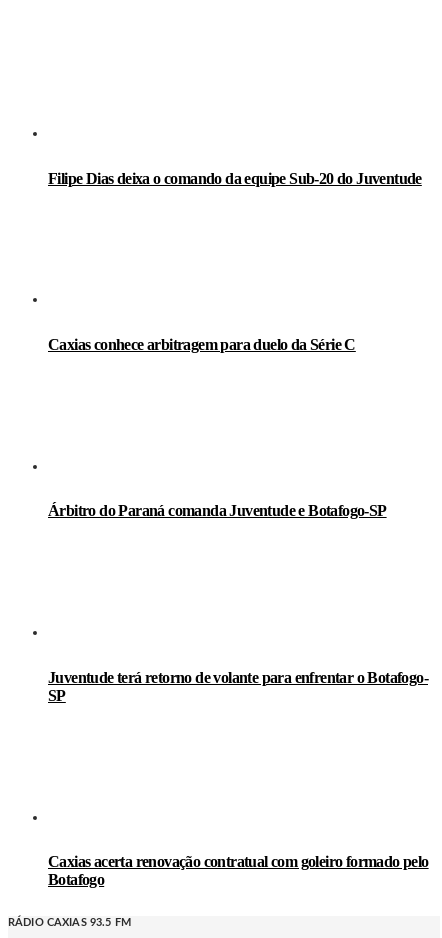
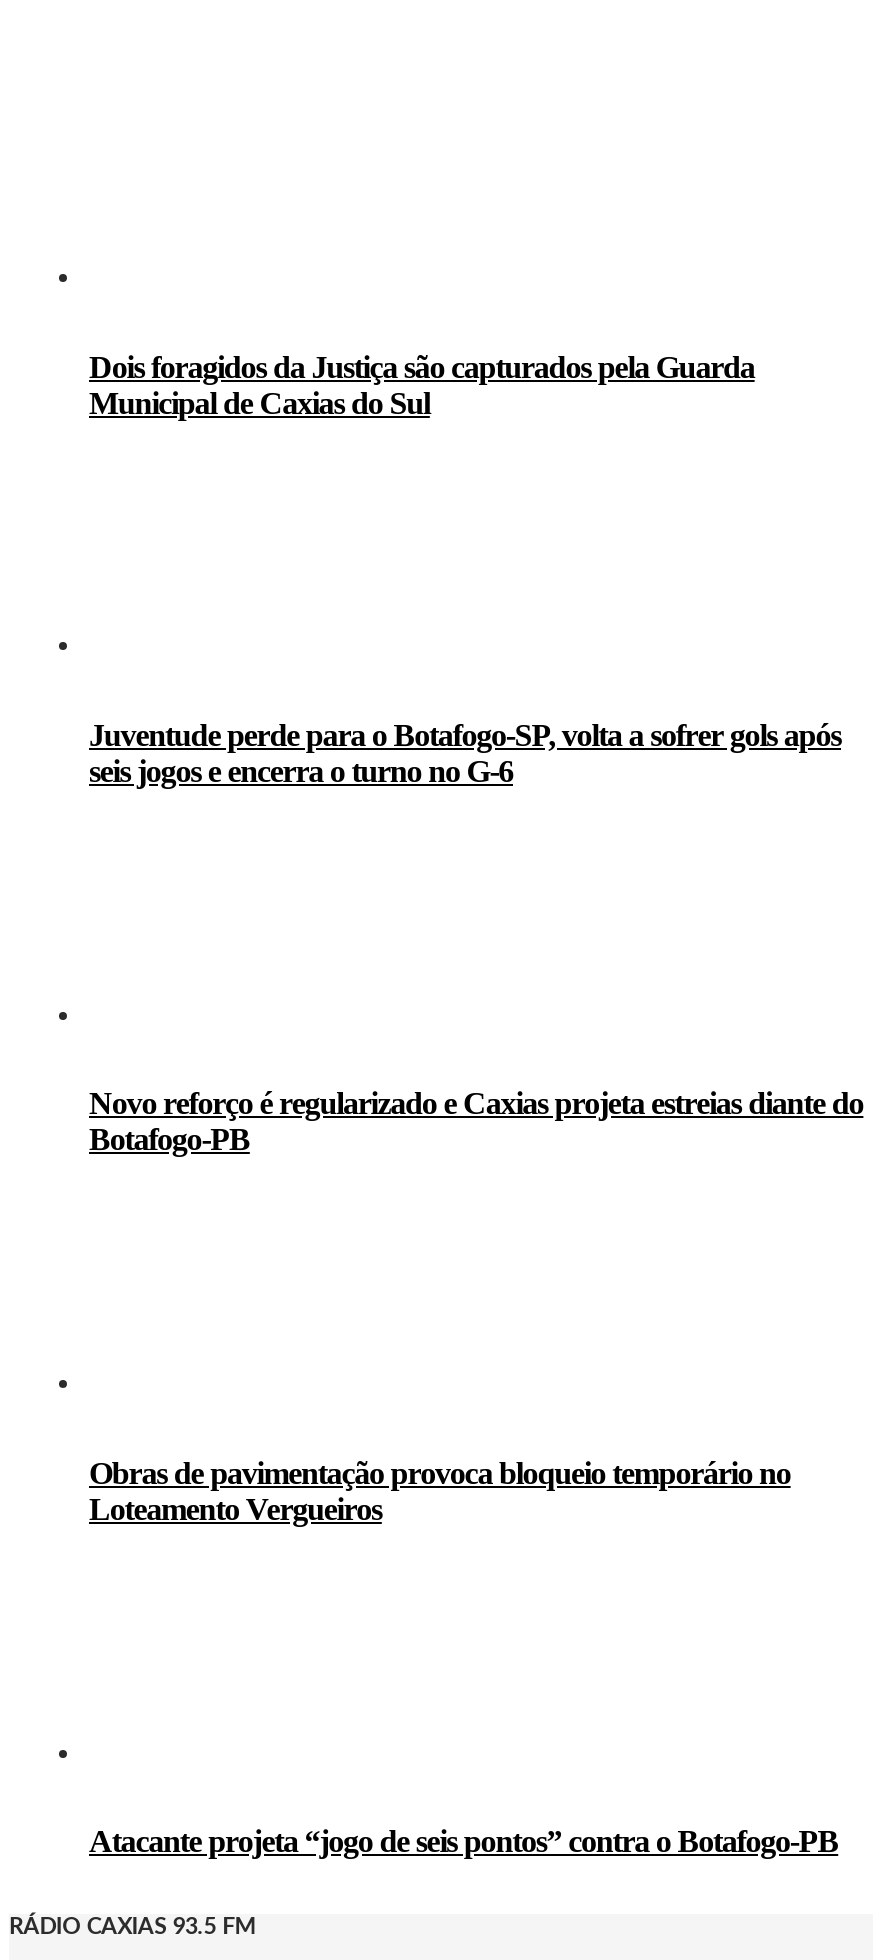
[48,169,422,186] Filipe Dias deixa o comando da equipe Sub-20 do Juventude -> [89,349,755,419] Dois foragidos da Justiça são capturados pela Guarda | Municipal de Caxias do Sul
[48,336,356,353] Caxias conhece arbitragem para duelo da Série C -> [89,718,841,788] Juventude perde para o Botafogo-SP, volta a sofrer gols após | seis jogos e encerra o turno no G-6
[48,502,387,519] Árbitro do Paraná comanda Juventude e Botafogo-SP -> [89,1087,863,1157] Novo reforço é regularizado e Caxias projeta estreias diante do | Botafogo-PB
[48,669,428,704] Juventude terá retorno de volante para enfrentar o Botafogo- | SP -> [89,1456,791,1526] Obras de pavimentação provoca bloqueio temporário no | Loteamento Vergueiros
[48,853,429,888] Caxias acerta renovação contratual com goleiro formado pelo | Botafogo -> [89,1825,838,1859] Atacante projeta “jogo de seis pontos” contra o Botafogo-PB

